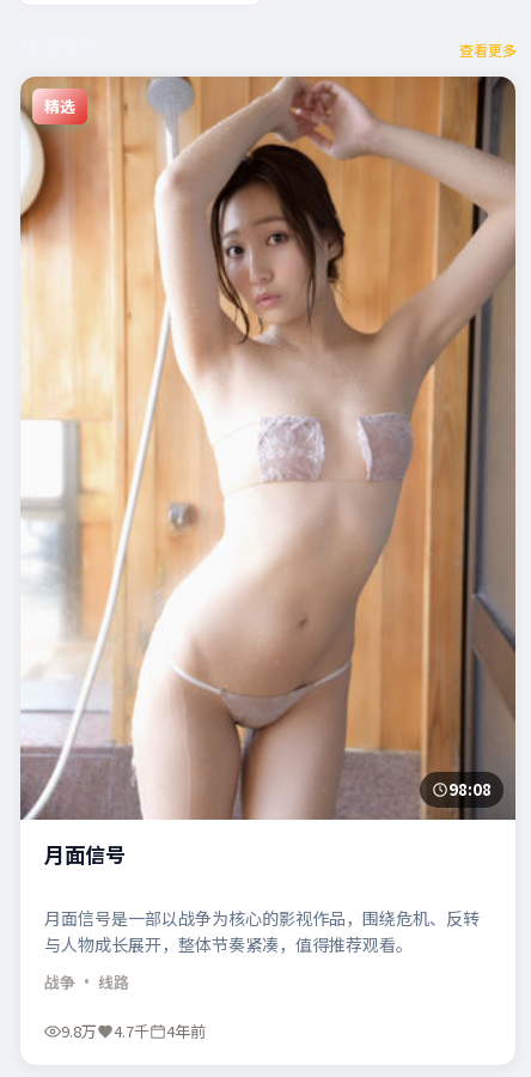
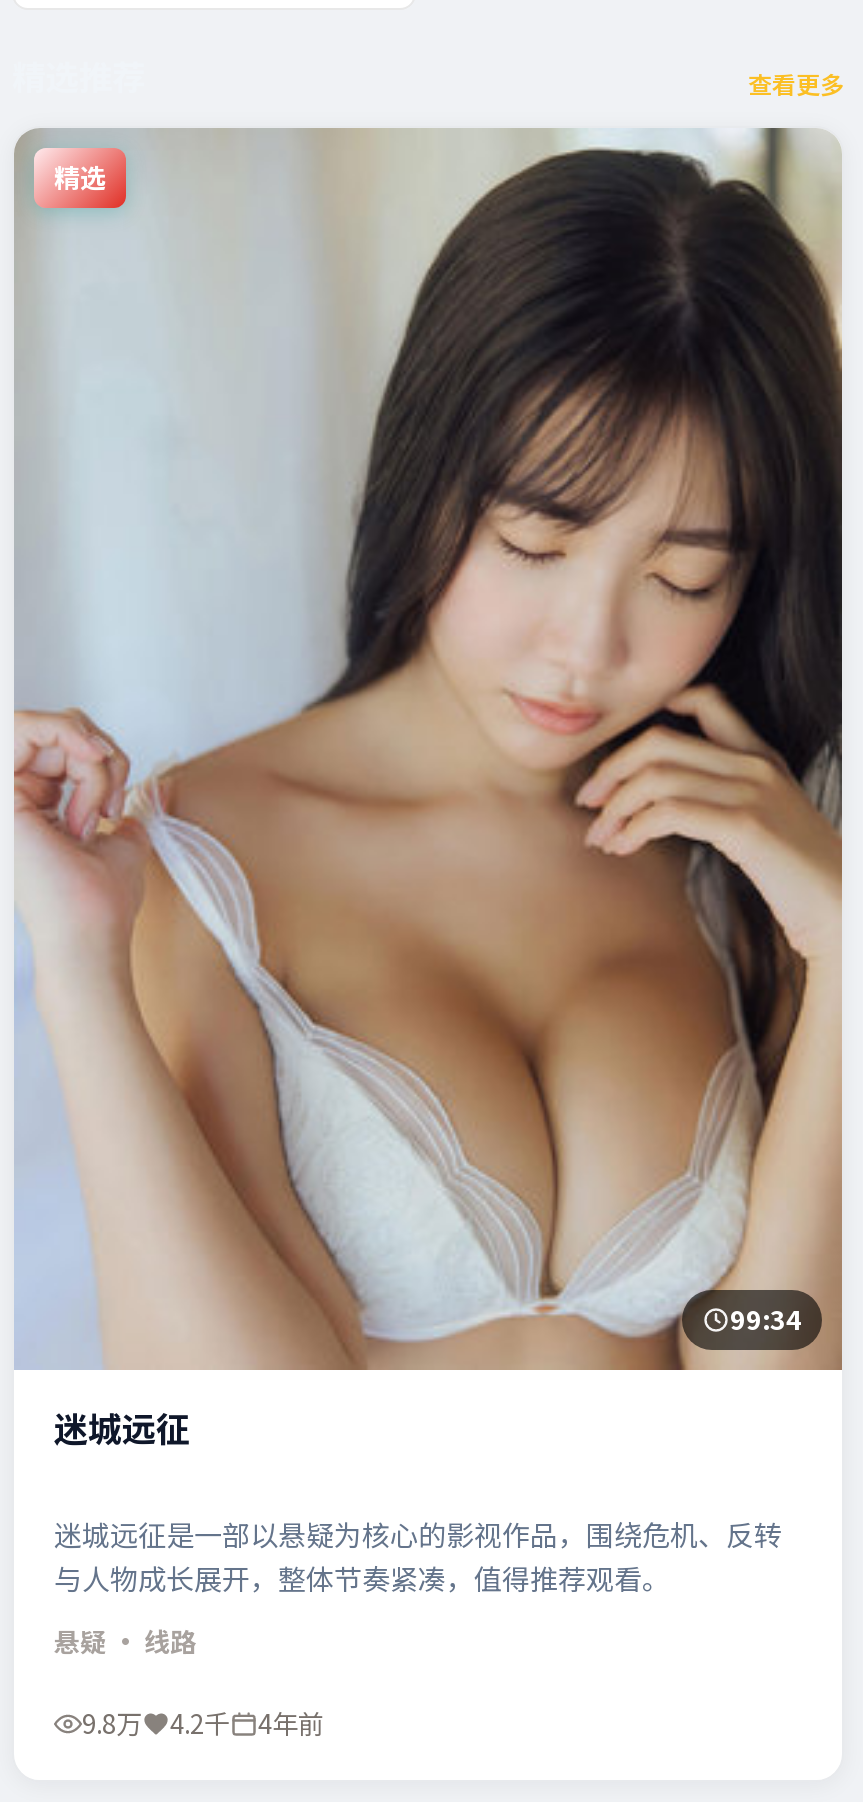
[19,75,515,821] [image] | 98:08 -> [12,128,844,1370] [image] | 99:34
[44,839,126,869] 月面信号 -> [54,1403,190,1453] 迷城远征
[44,906,480,930] 月面信号是一部以战争为核心的影视作品，围绕危机、反转 -> [54,1515,782,1555] 迷城远征是一部以悬疑为核心的影视作品，围绕危机、反转
[44,971,129,993] 战争· 线路 -> [54,1622,196,1660] 悬疑· 线路
[61,1020,206,1043] 9.8万 4.7千 4年前 -> [82,1704,324,1742] 9.8万 4.2千 4年前

